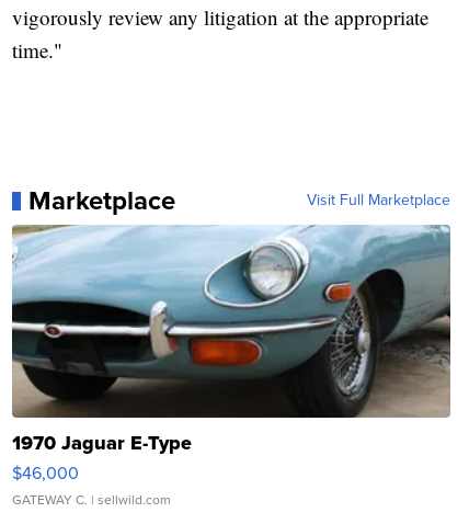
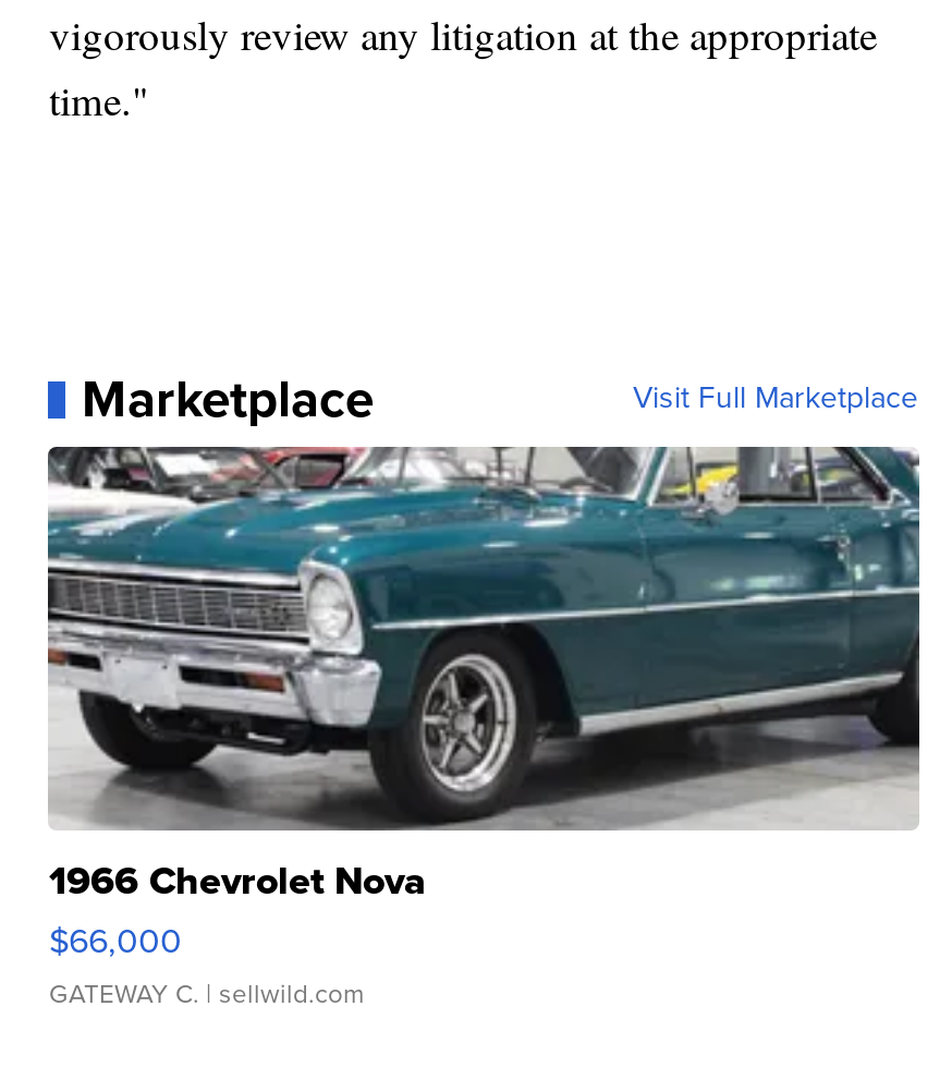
[11,225,450,486] [image] | 1970 Jaguar E-Type | $46,000 -> [46,445,919,967] [image] | 1966 Chevrolet Nova | $66,000

